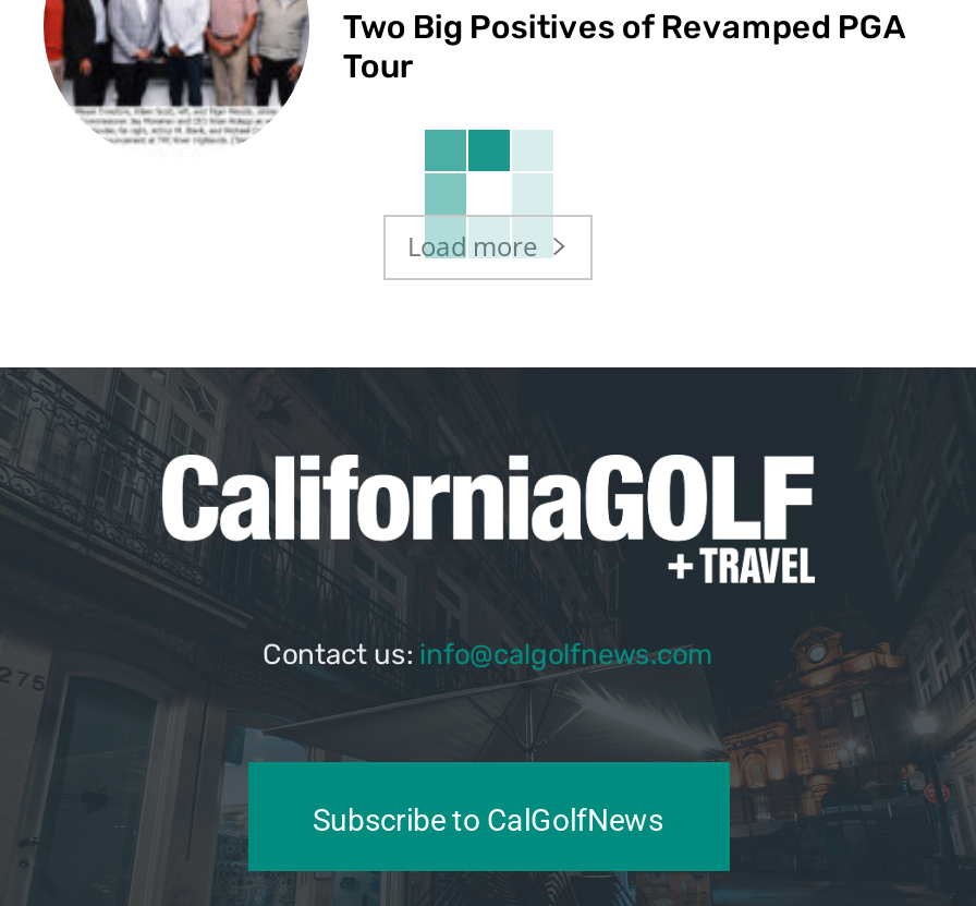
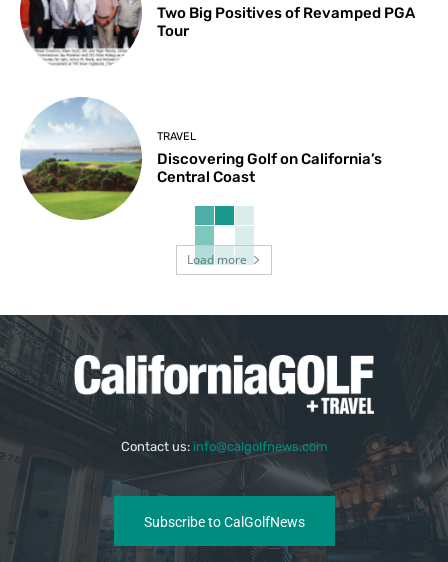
none -> [20,97,382,221] [image] | TRAVEL | Discovering Golf on California’s | Central Coast

